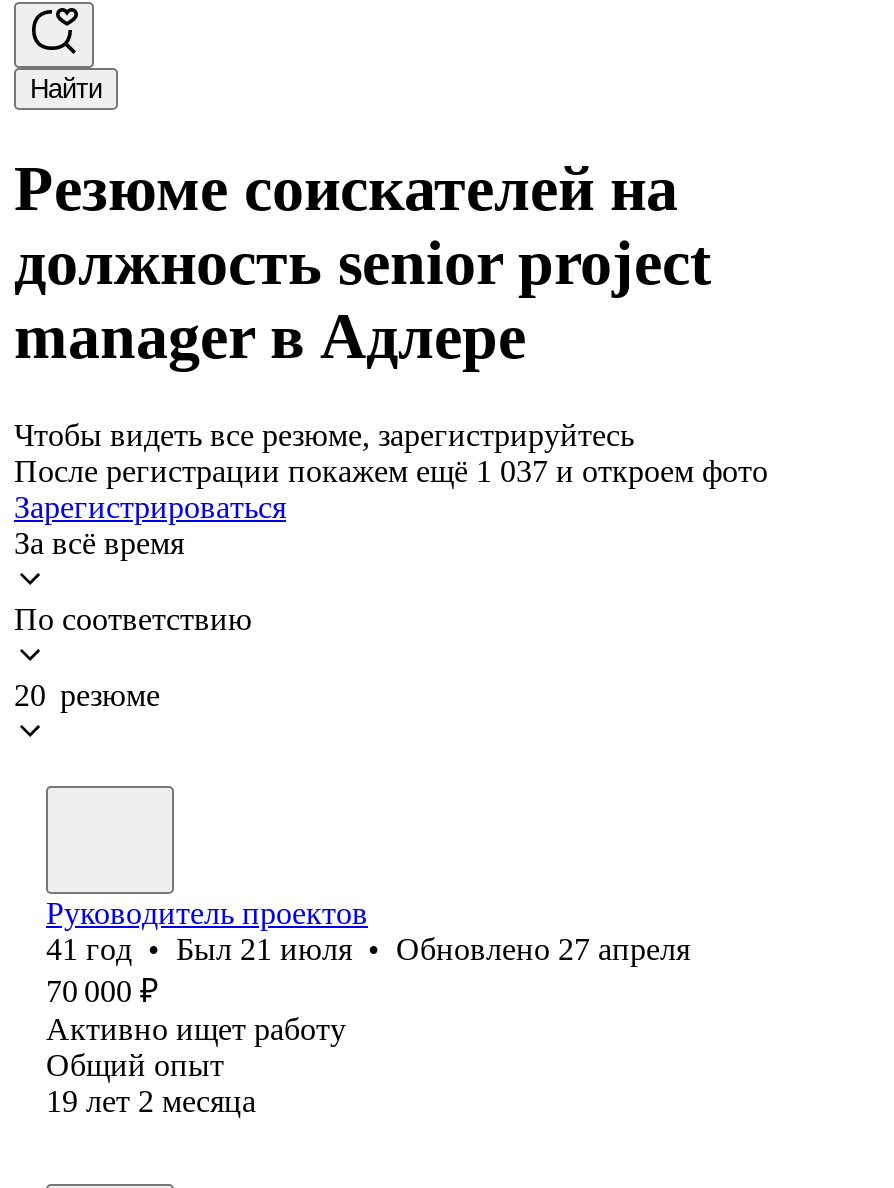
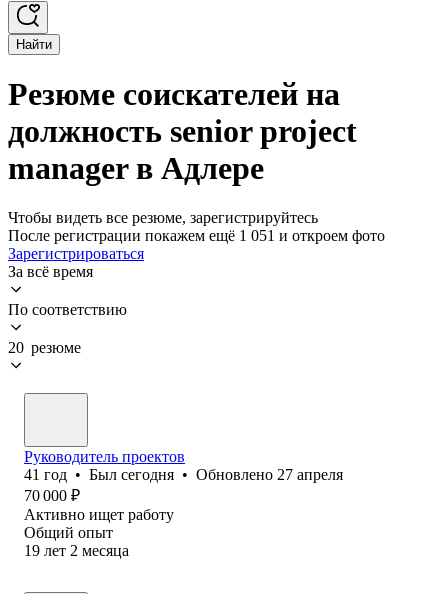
[14,454,768,488] После регистрации покажем ещё 1 037 и откроем фото -> [8,227,385,244] После регистрации покажем ещё 1 051 и откроем фото
[46,932,690,966] 41 год • Был 21 июля • Обновлено 27 апреля -> [24,466,343,483] 41 год • Был сегодня • Обновлено 27 апреля

